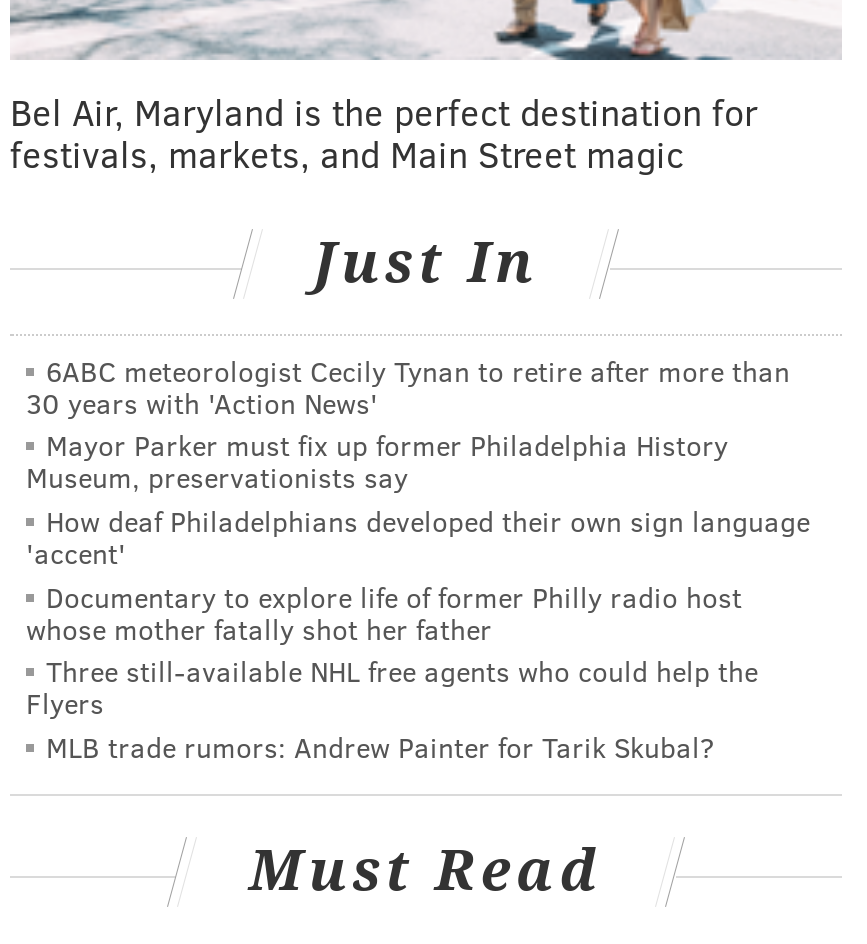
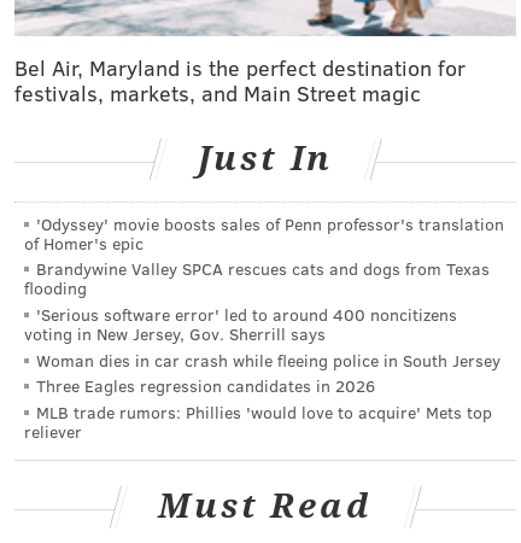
[26,352,810,766] 6ABC meteorologist Cecily Tynan to retire after more than | 30 years with 'Action News' | Mayor Parker must fix up former Philadelphia History | Museum, preservationists say | How deaf Philadelphians developed their own sign language | 'accent' | Documentary to explore life of former Philly radio host | whose mother fatally shot her father | Three still-available NHL free agents who could help the | Flyers | MLB trade rumors: Andrew Painter for Tarik Skubal? -> [24,212,504,443] 'Odyssey' movie boosts sales of Penn professor's translation | of Homer's epic | Brandywine Valley SPCA rescues cats and dogs from Texas | flooding | 'Serious software error' led to around 400 noncitizens | voting in New Jersey, Gov. Sherrill says | Woman dies in car crash while fleeing police in South Jersey | Three Eagles regression candidates in 2026 | MLB trade rumors: Phillies 'would love to acquire' Mets top | reliever

